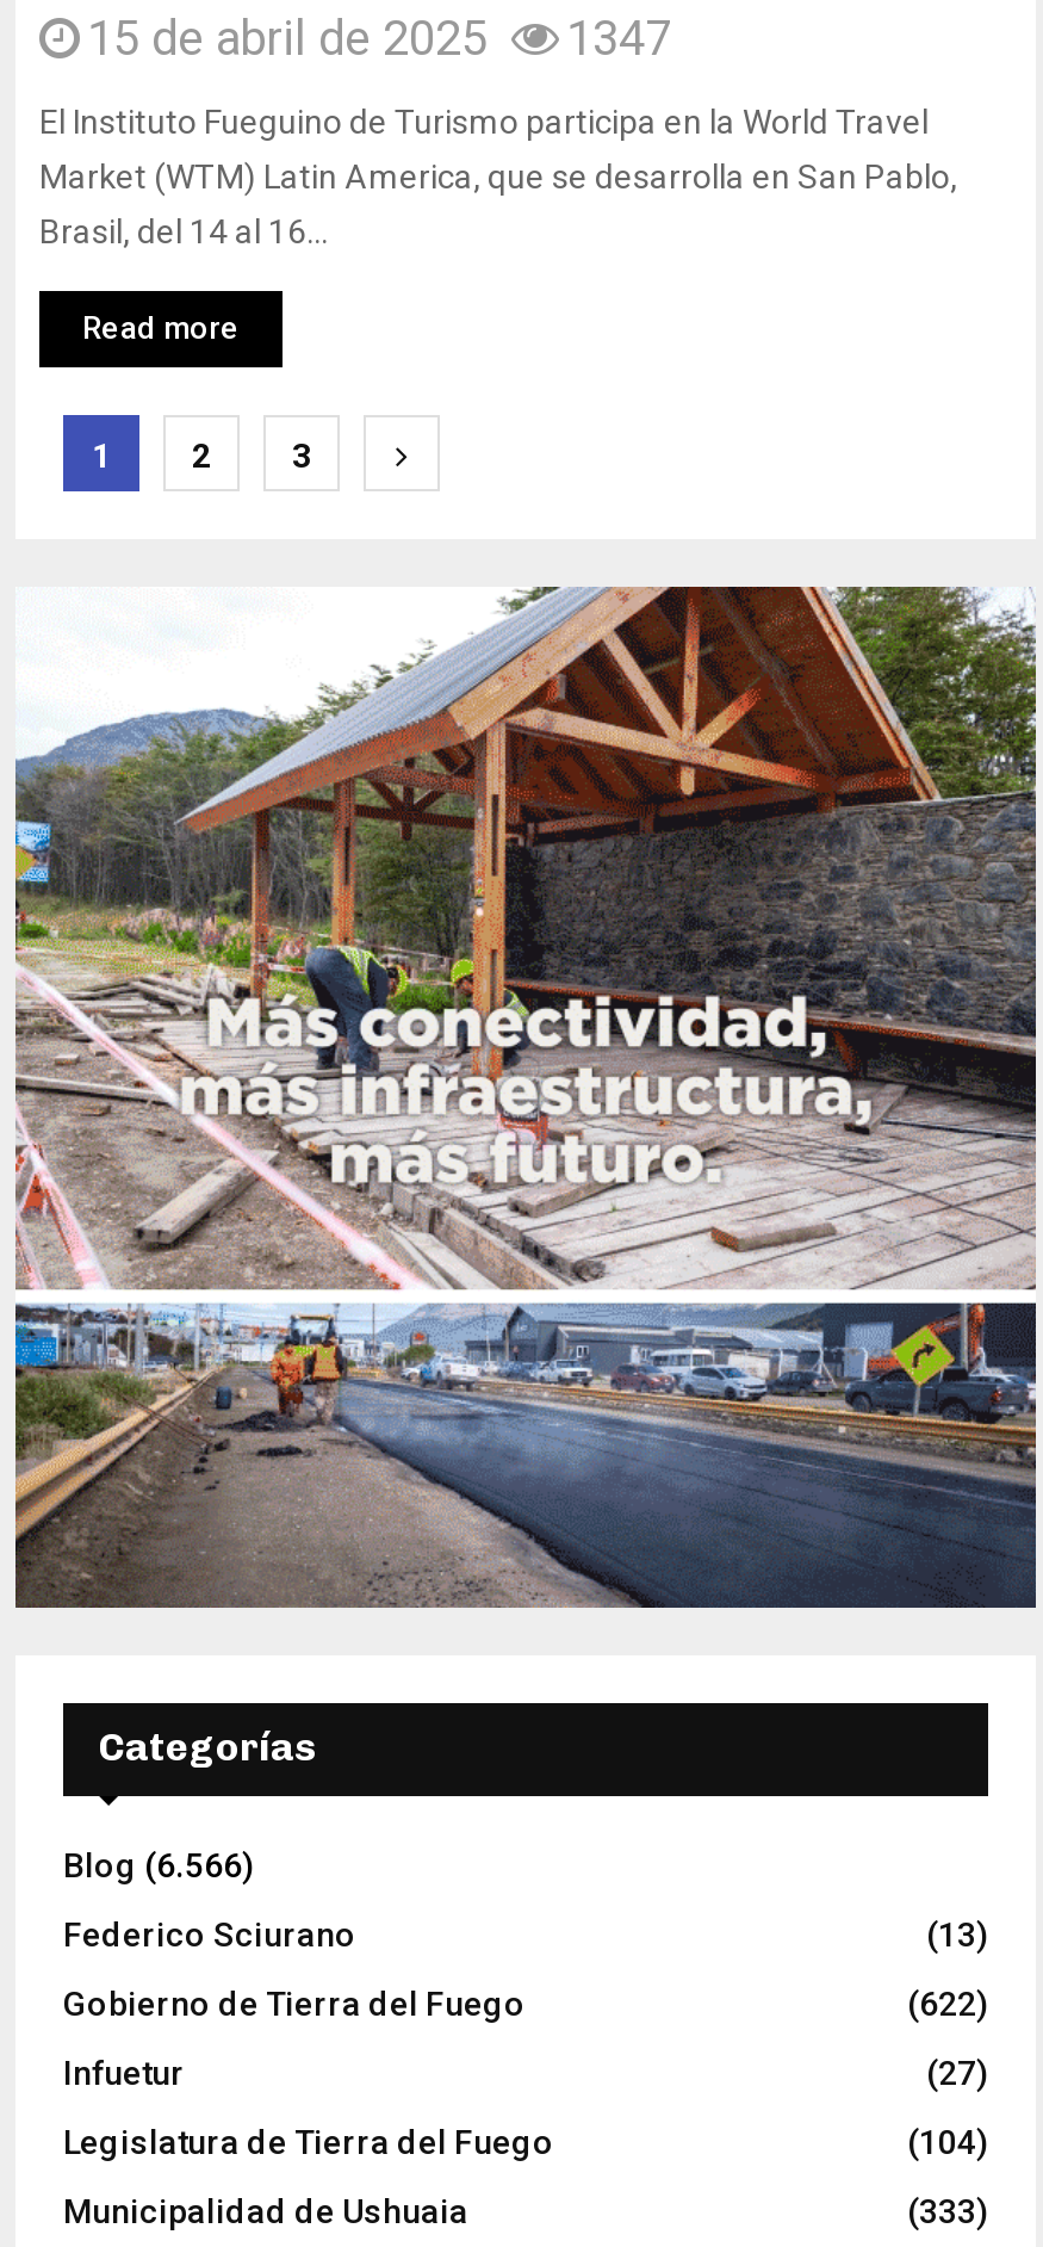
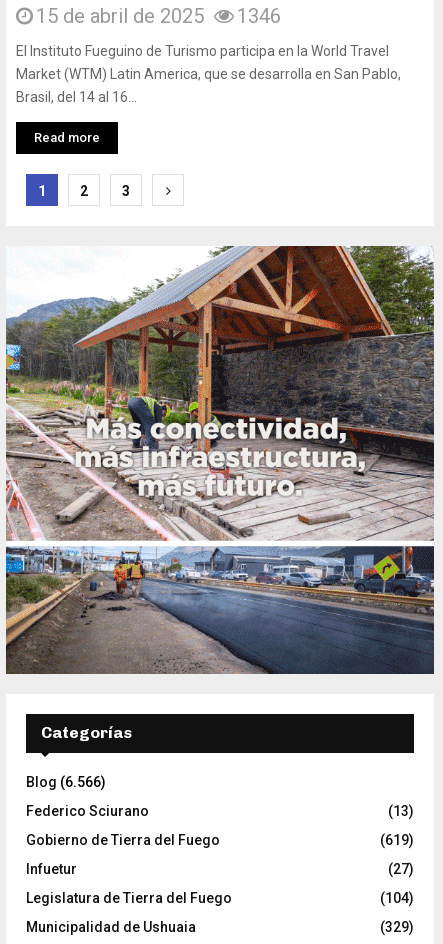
[87,10,671,67] 15 de abril de 2025 1347 -> [36,4,281,28] 15 de abril de 2025 1346
[907,1985,988,2023] (622) -> [380,832,414,848] (619)
[907,2192,988,2230] (333) -> [380,919,414,935] (329)

